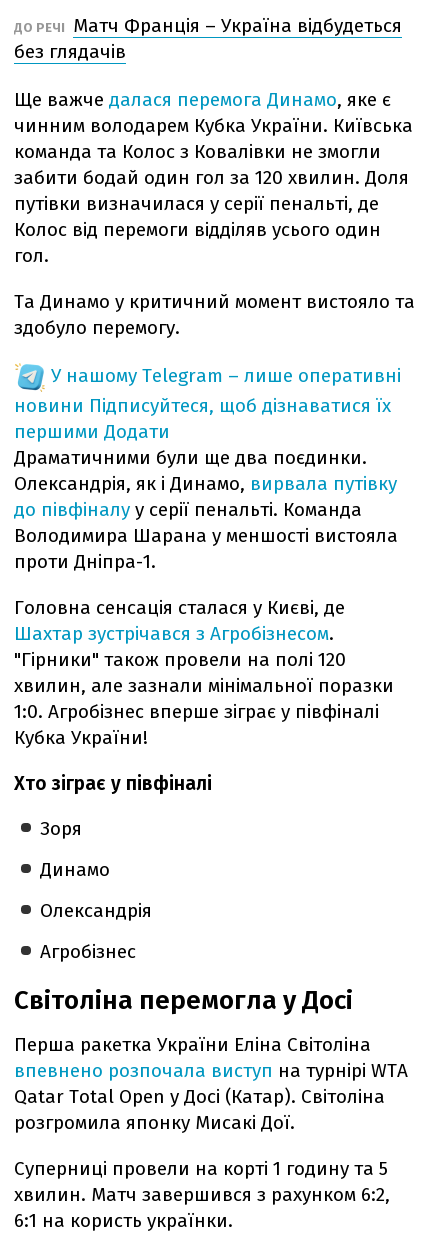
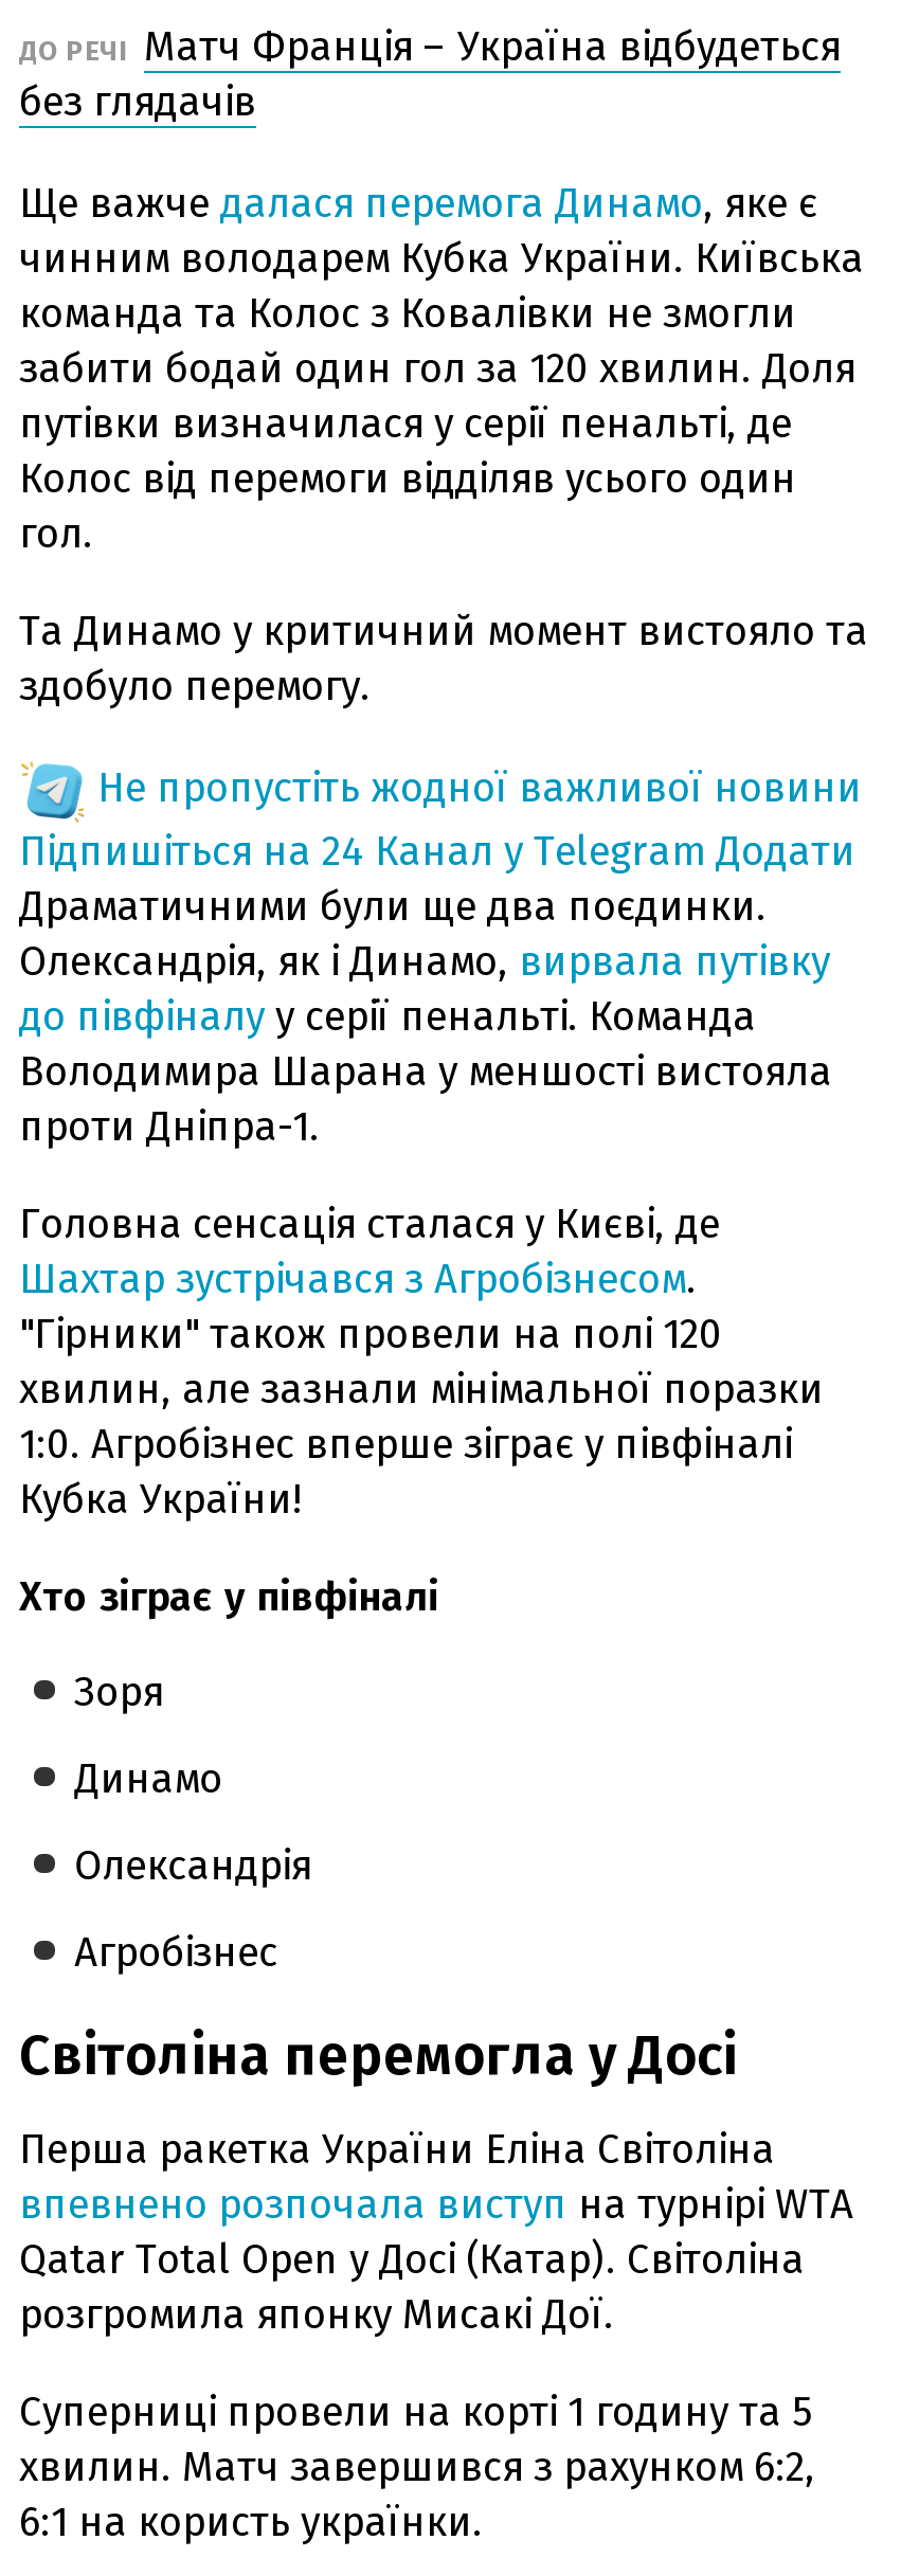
[14,364,401,443] У нашому Telegram – лише оперативні | новини Підписуйтеся, щоб дізнаватися їх | першими Додати -> [19,763,862,875] Не пропустіть жодної важливої новини | Підпишіться на 24 Канал у Telegram Додати

